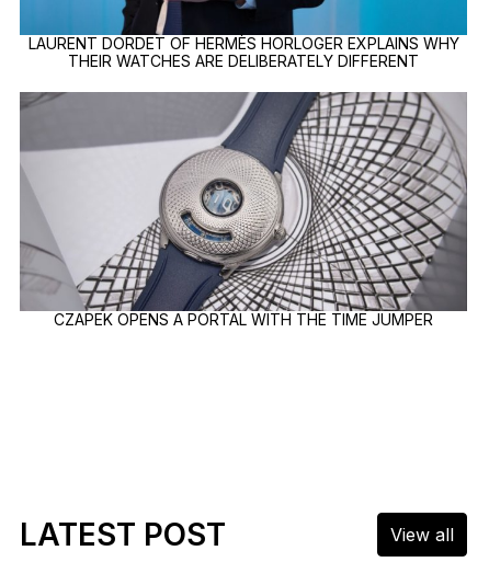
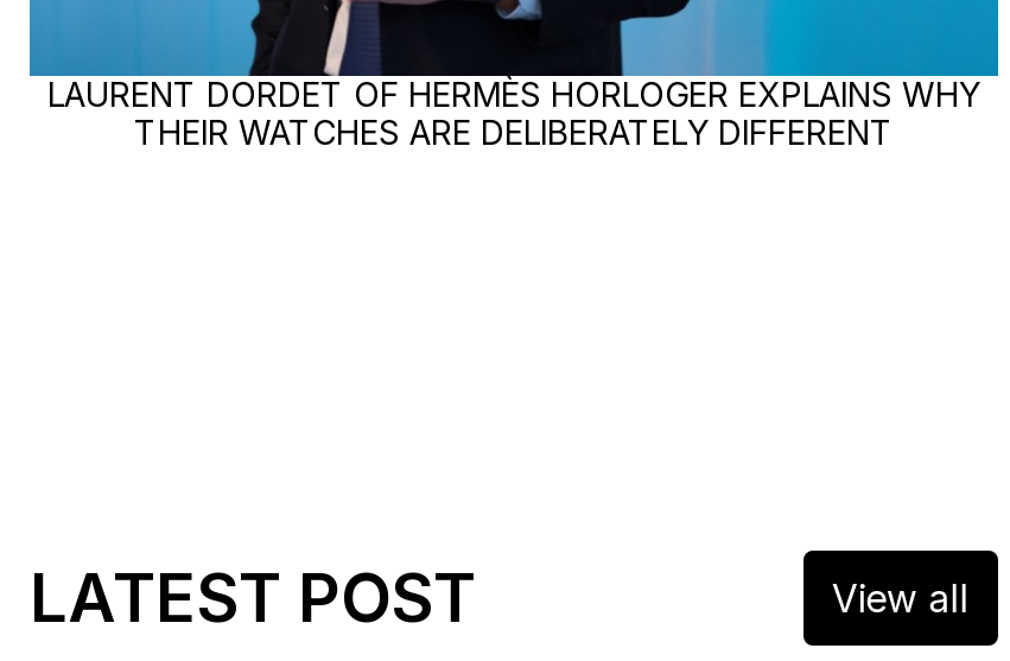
[19,91,468,328] [image] | CZAPEK OPENS A PORTAL WITH THE TIME JUMPER -> none

